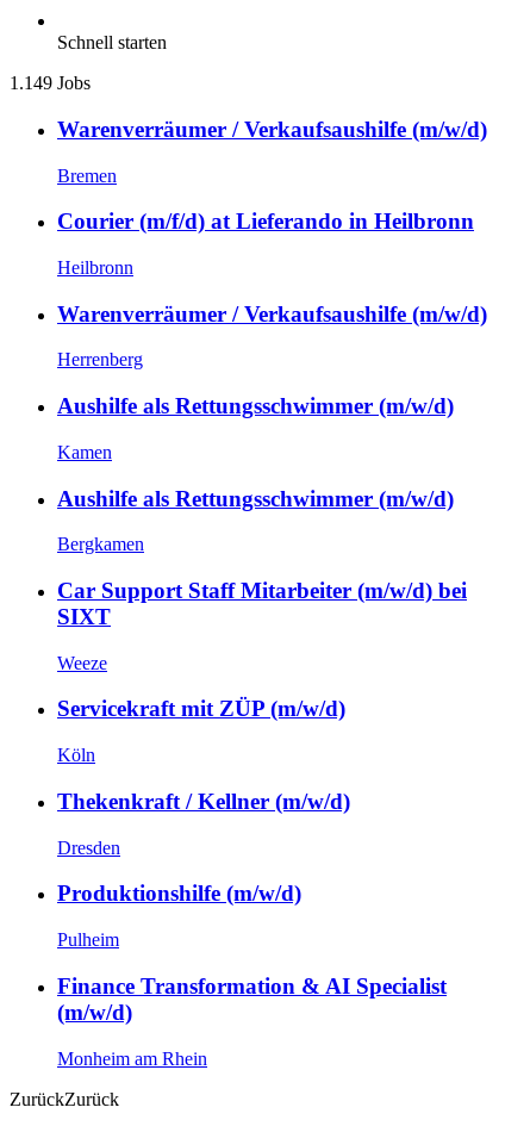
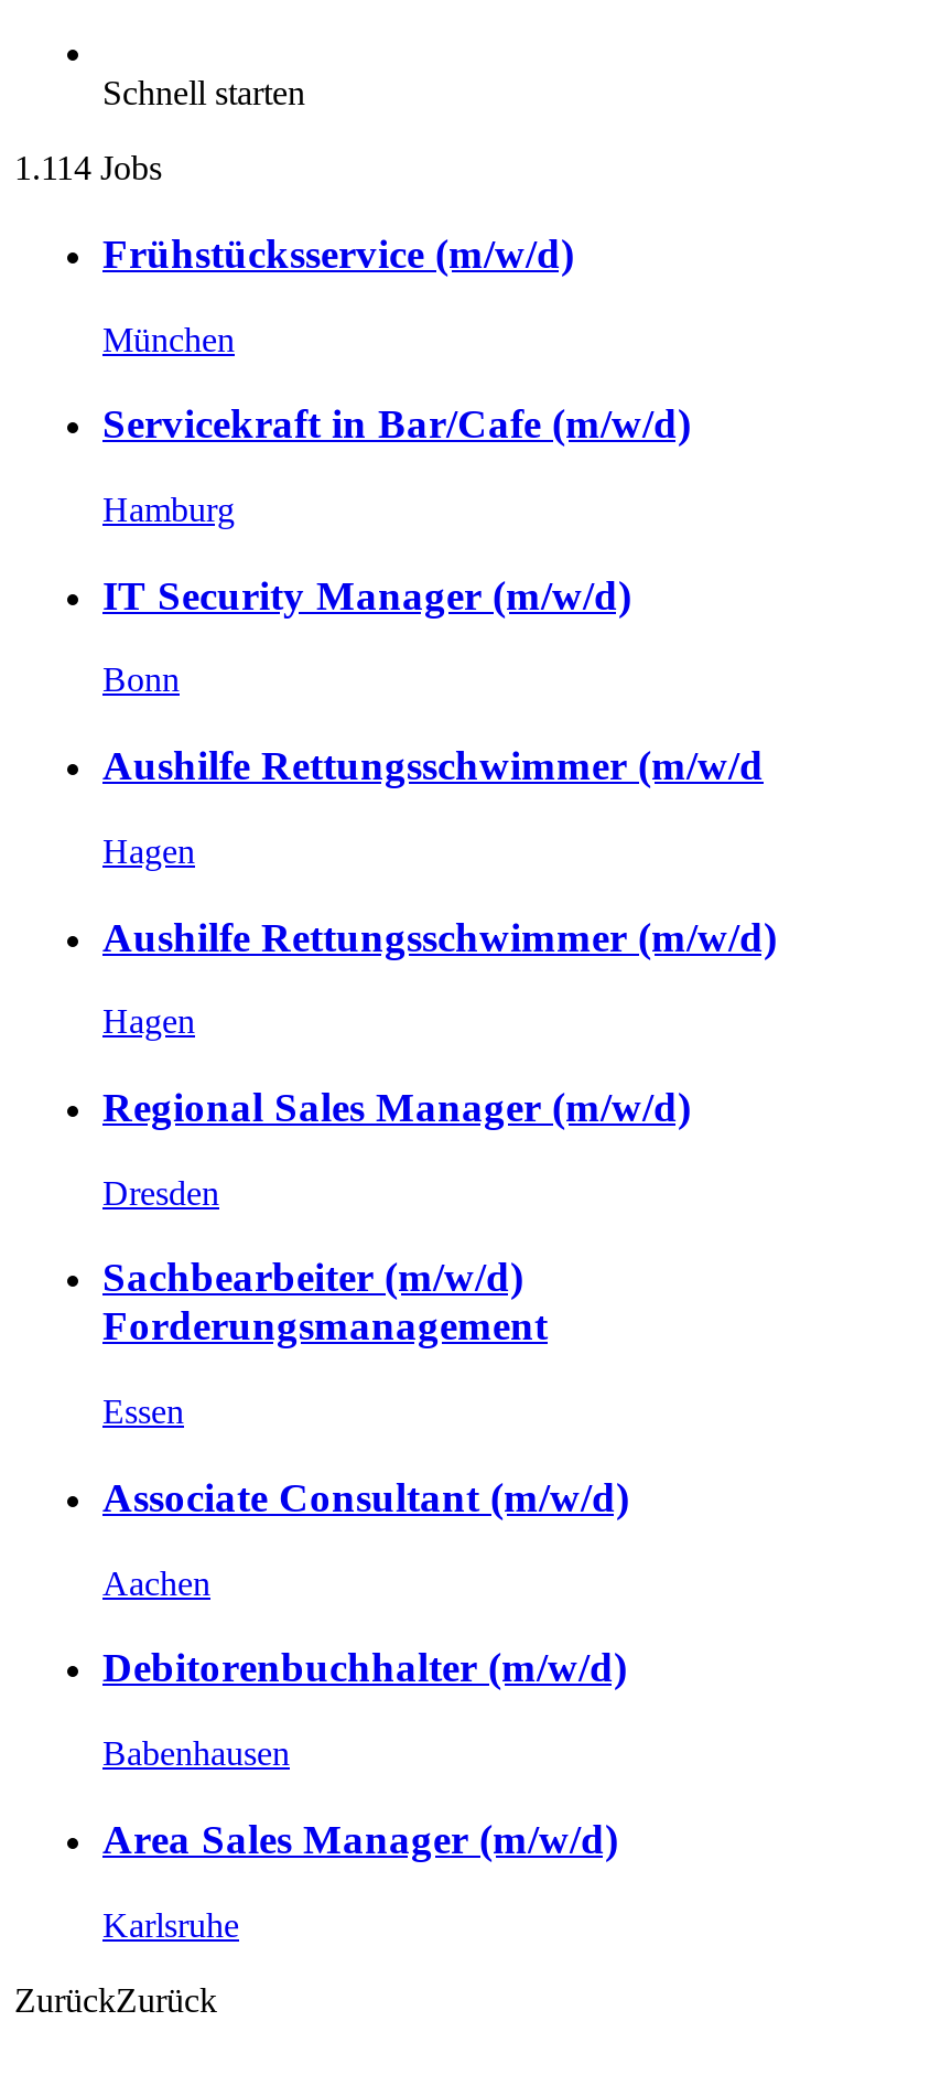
[10,73,487,814] 1.149 Jobs | Warenverräumer / Verkaufsaushilfe (m/w/d) | Bremen | Courier (m/f/d) at Lieferando in Heilbronn | Heilbronn | Warenverräumer / Verkaufsaushilfe (m/w/d) | Herrenberg | Aushilfe als Rettungsschwimmer (m/w/d) | Kamen | Aushilfe als Rettungsschwimmer (m/w/d) | Bergkamen | Car Support Staff Mitarbeiter (m/w/d) bei | SIXT | Weeze | Servicekraft mit ZÜP (m/w/d) | Köln | Thekenkraft / Kellner (m/w/d) -> [14,149,777,1130] 1.114 Jobs | Frühstücksservice (m/w/d) | München | Servicekraft in Bar/Cafe (m/w/d) | Hamburg | IT Security Manager (m/w/d) | Bonn | Aushilfe Rettungsschwimmer (m/w/d | Hagen | Aushilfe Rettungsschwimmer (m/w/d) | Hagen | Regional Sales Manager (m/w/d)
moved [57,837,120,857] -> [102,1174,219,1211]: Dresden
[57,881,447,1068] Produktionshilfe (m/w/d) | Pulheim | Finance Transformation & AI Specialist | (m/w/d) | Monheim am Rhein -> [102,1255,629,1943] Sachbearbeiter (m/w/d) | Forderungsmanagement | Essen | Associate Consultant (m/w/d) | Aachen | Debitorenbuchhalter (m/w/d) | Babenhausen | Area Sales Manager (m/w/d) | Karlsruhe

